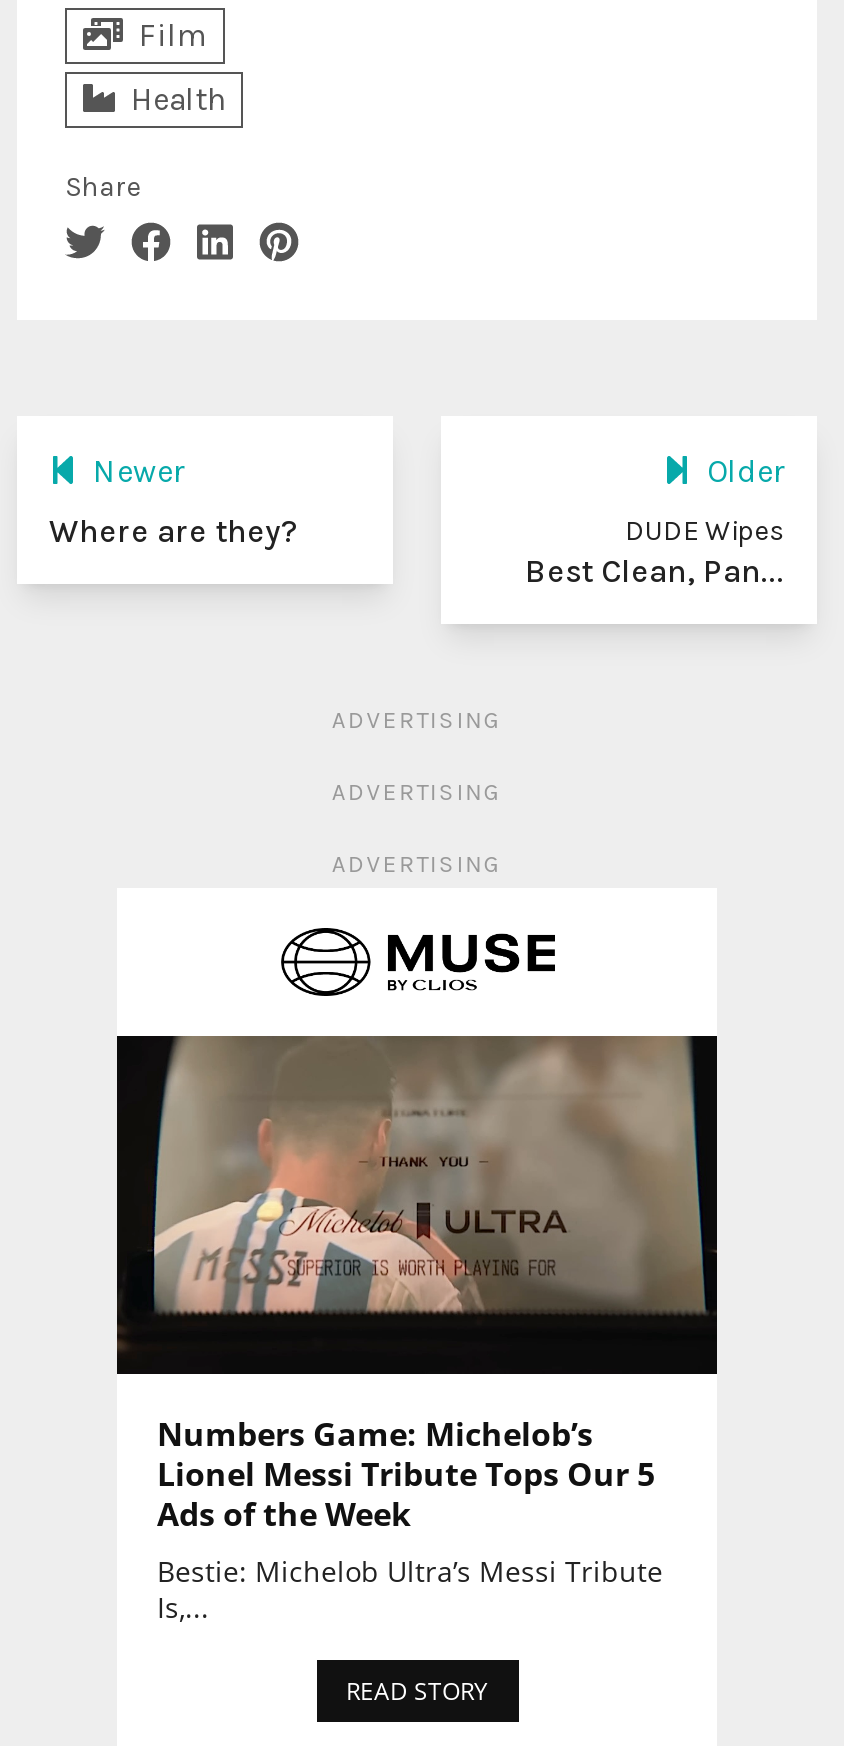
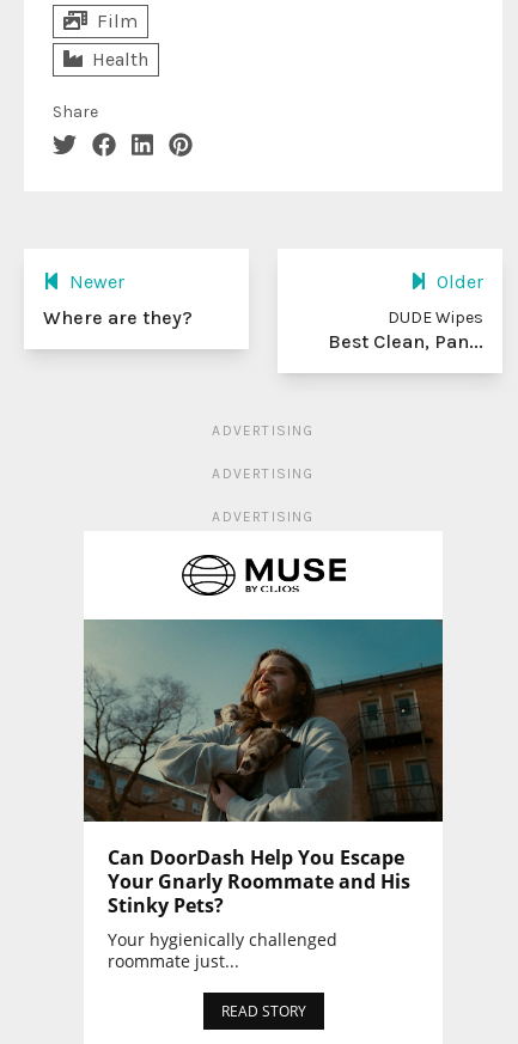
[117,1034,719,1626] [image] | Numbers Game: Michelob’s | Lionel Messi Tribute Tops Our 5 | Ads of the Week | Bestie: Michelob Ultra’s Messi Tribute | Is,... -> [84,618,444,972] [image] | Can DoorDash Help You Escape | Your Gnarly Roommate and His | Stinky Pets? | Your hygienically challenged | roommate just...

